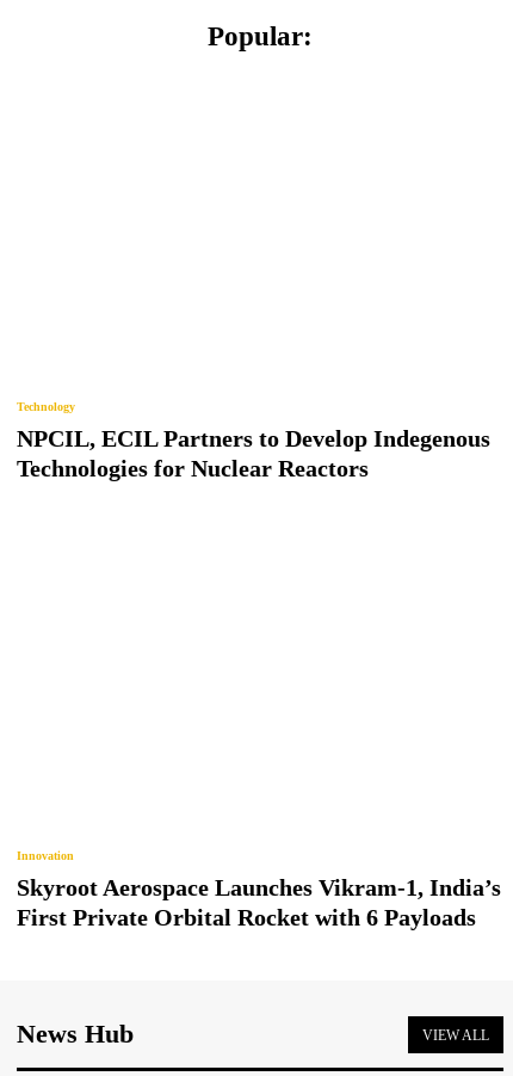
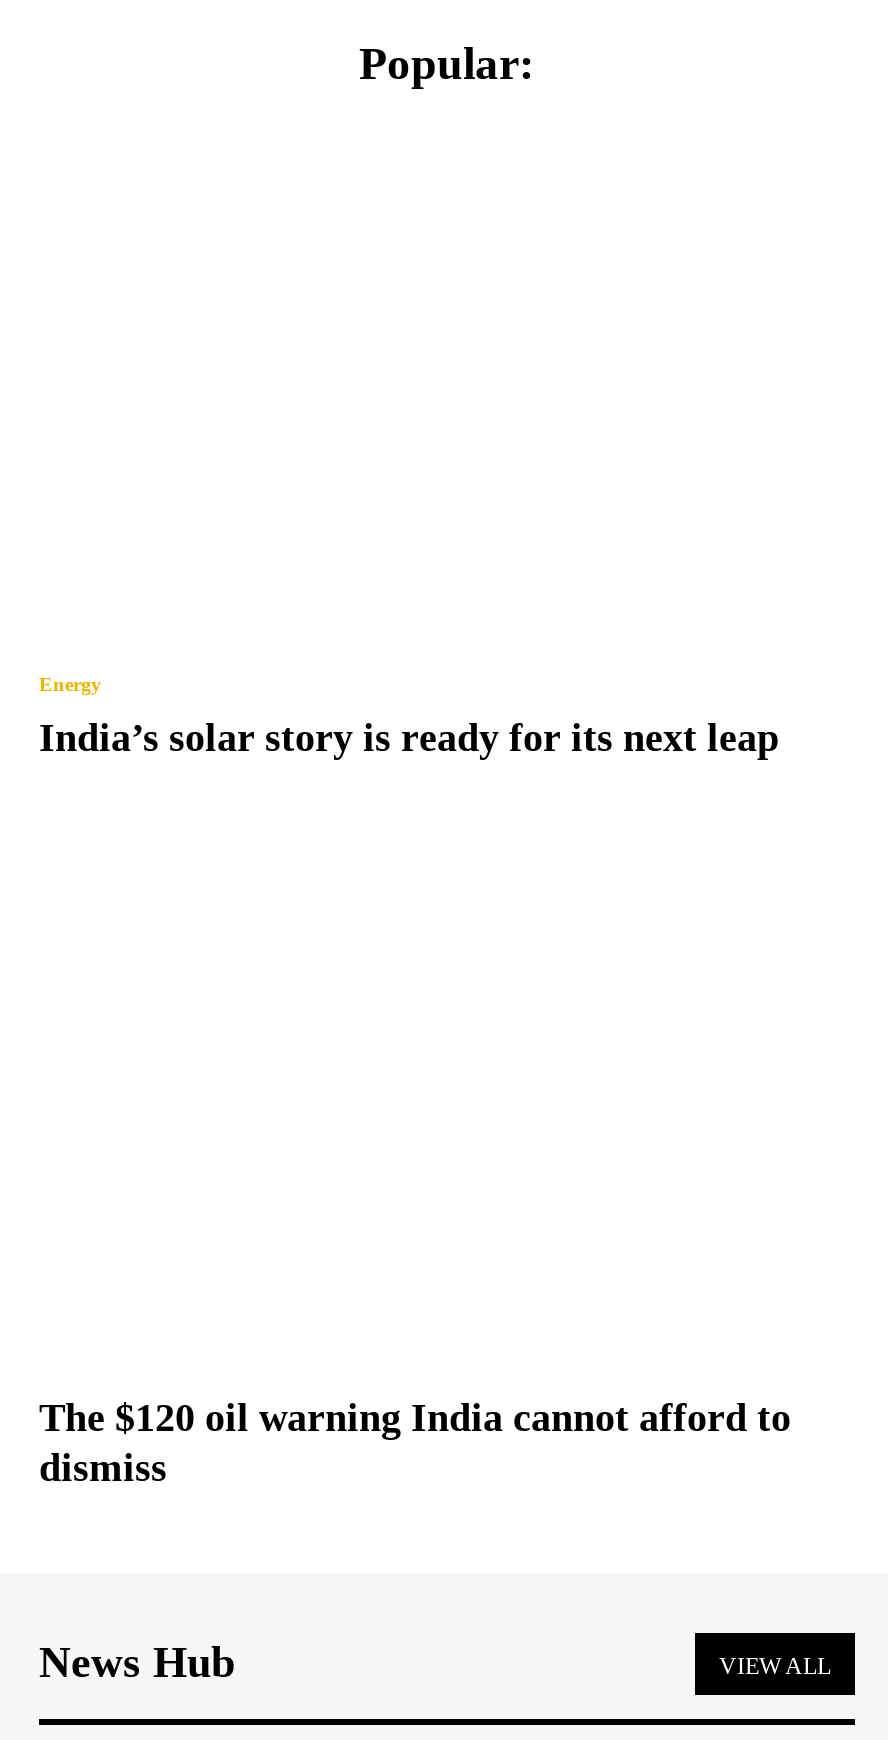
[17,400,490,481] Technology | NPCIL, ECIL Partners to Develop Indegenous | Technologies for Nuclear Reactors -> [39,673,779,759] Energy | India’s solar story is ready for its next leap
[17,849,501,930] Innovation | Skyroot Aerospace Launches Vikram-1, India’s | First Private Orbital Rocket with 6 Payloads -> [39,1395,791,1489] The $120 oil warning India cannot afford to | dismiss

